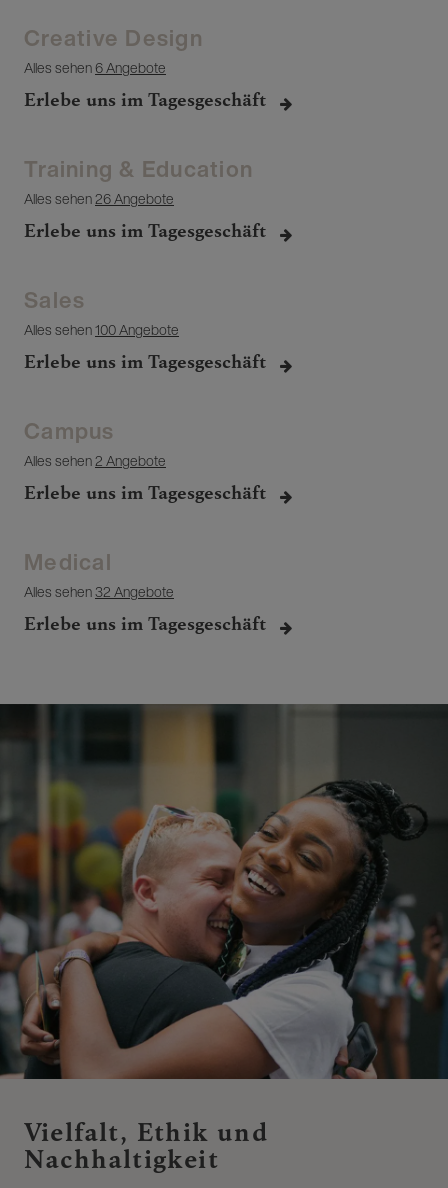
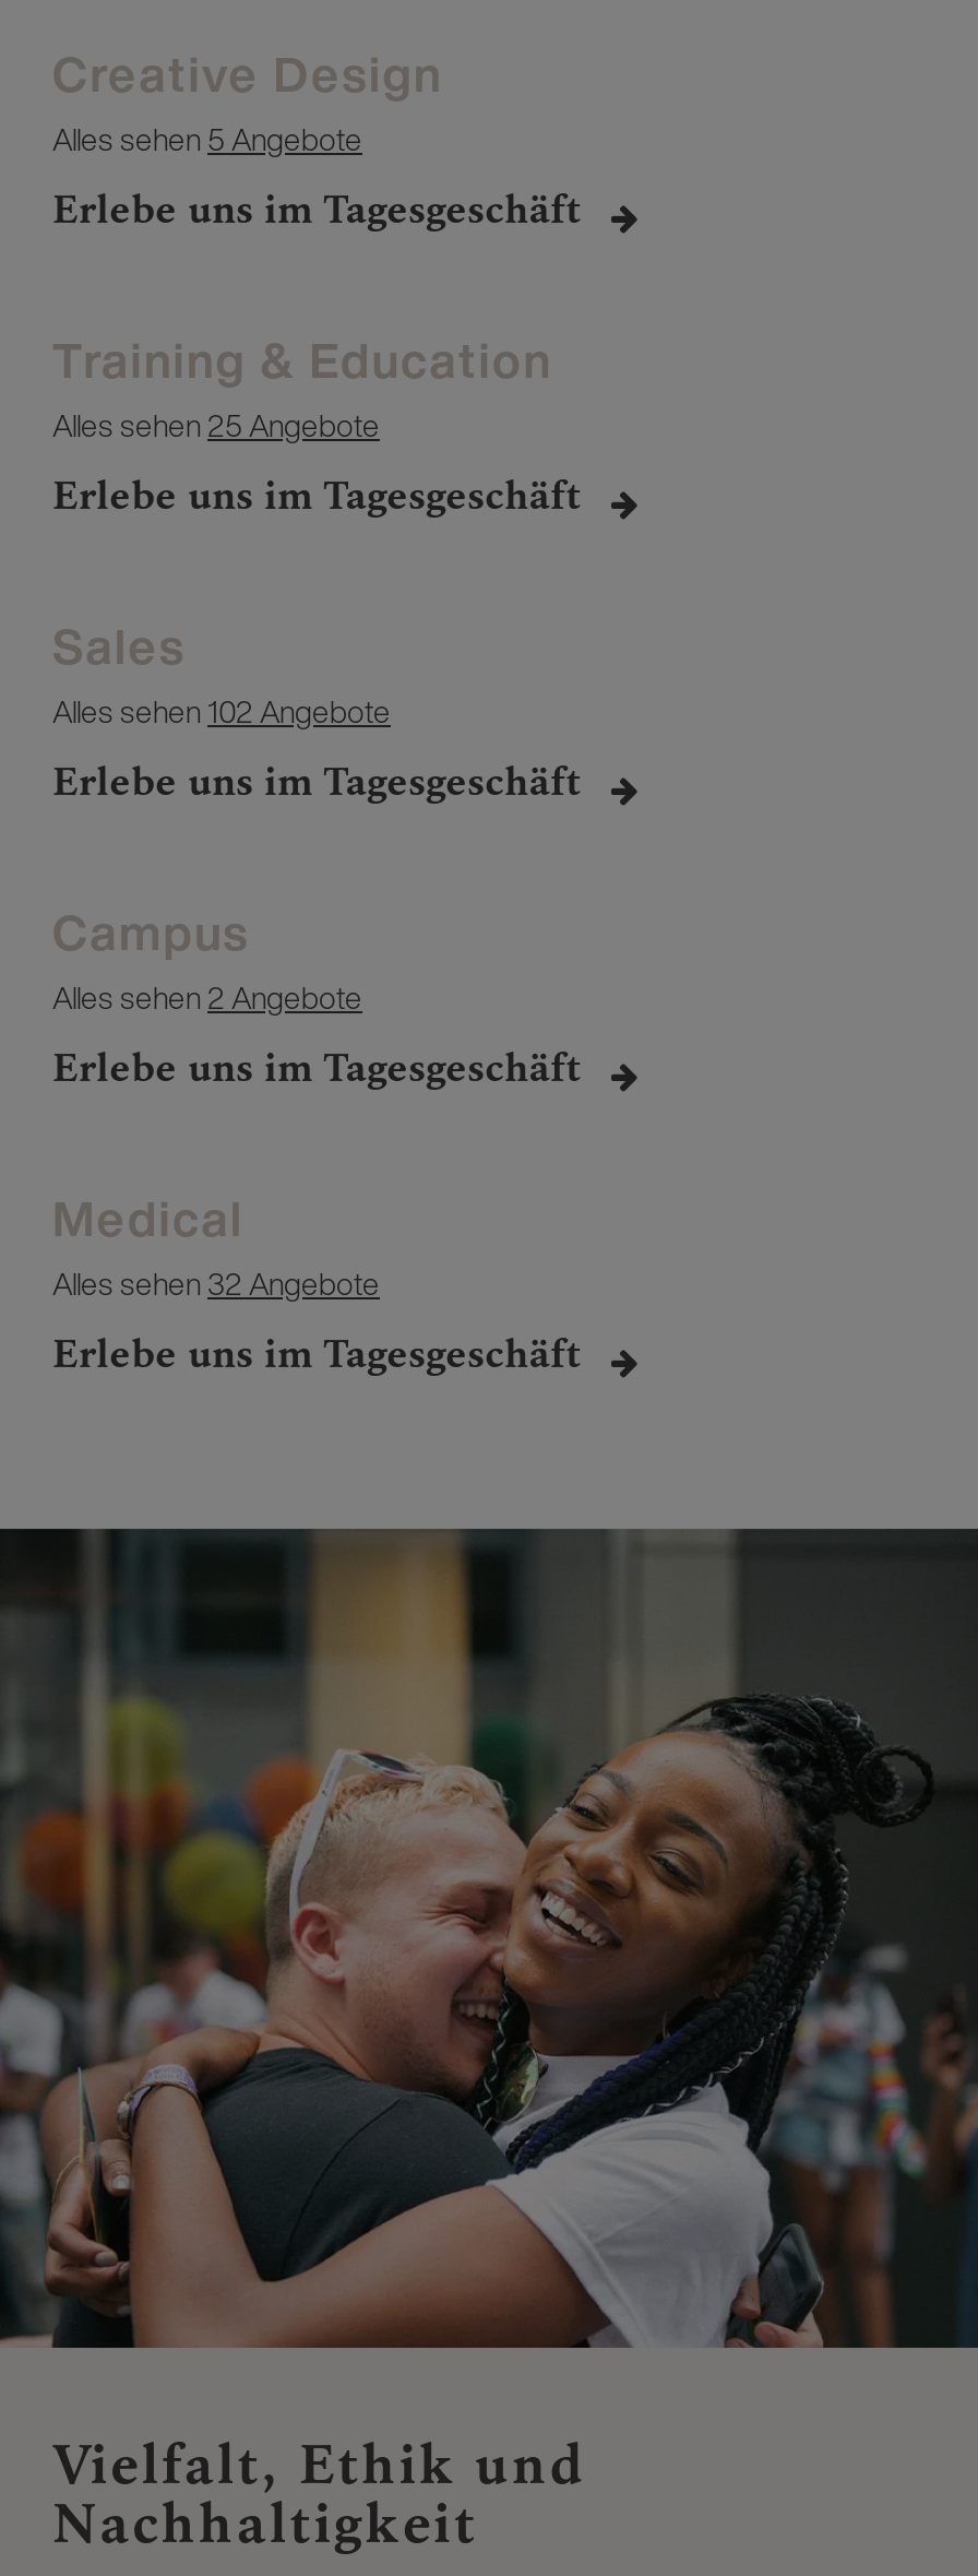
[24,57,166,78] Alles sehen 6 Angebote -> [52,116,362,162] Alles sehen 5 Angebote
[24,188,174,209] Alles sehen 26 Angebote -> [52,402,380,448] Alles sehen 25 Angebote
[24,319,179,340] Alles sehen 100 Angebote -> [52,688,391,734] Alles sehen 102 Angebote

